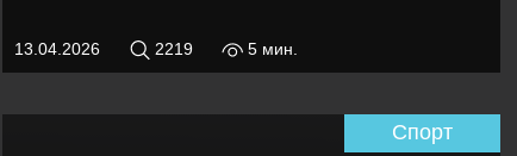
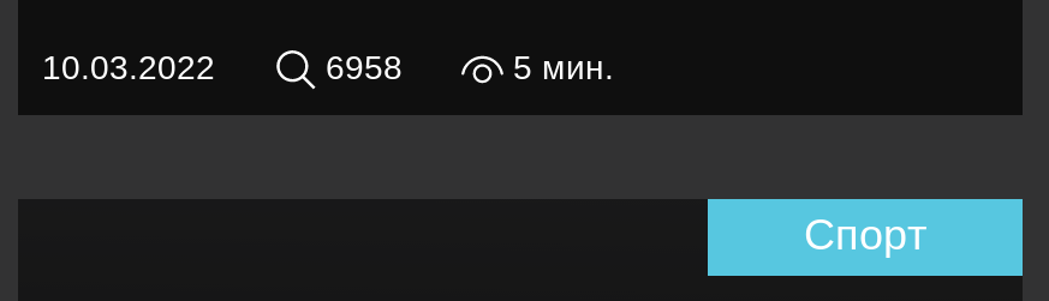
[14,39,193,58] 13.04.2026 | 2219 -> [42,48,403,86] 10.03.2022 | 6958

